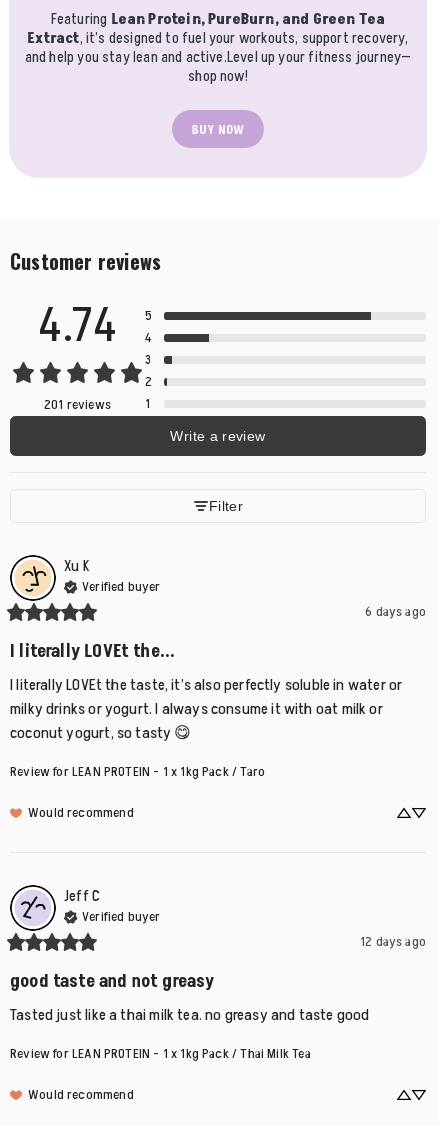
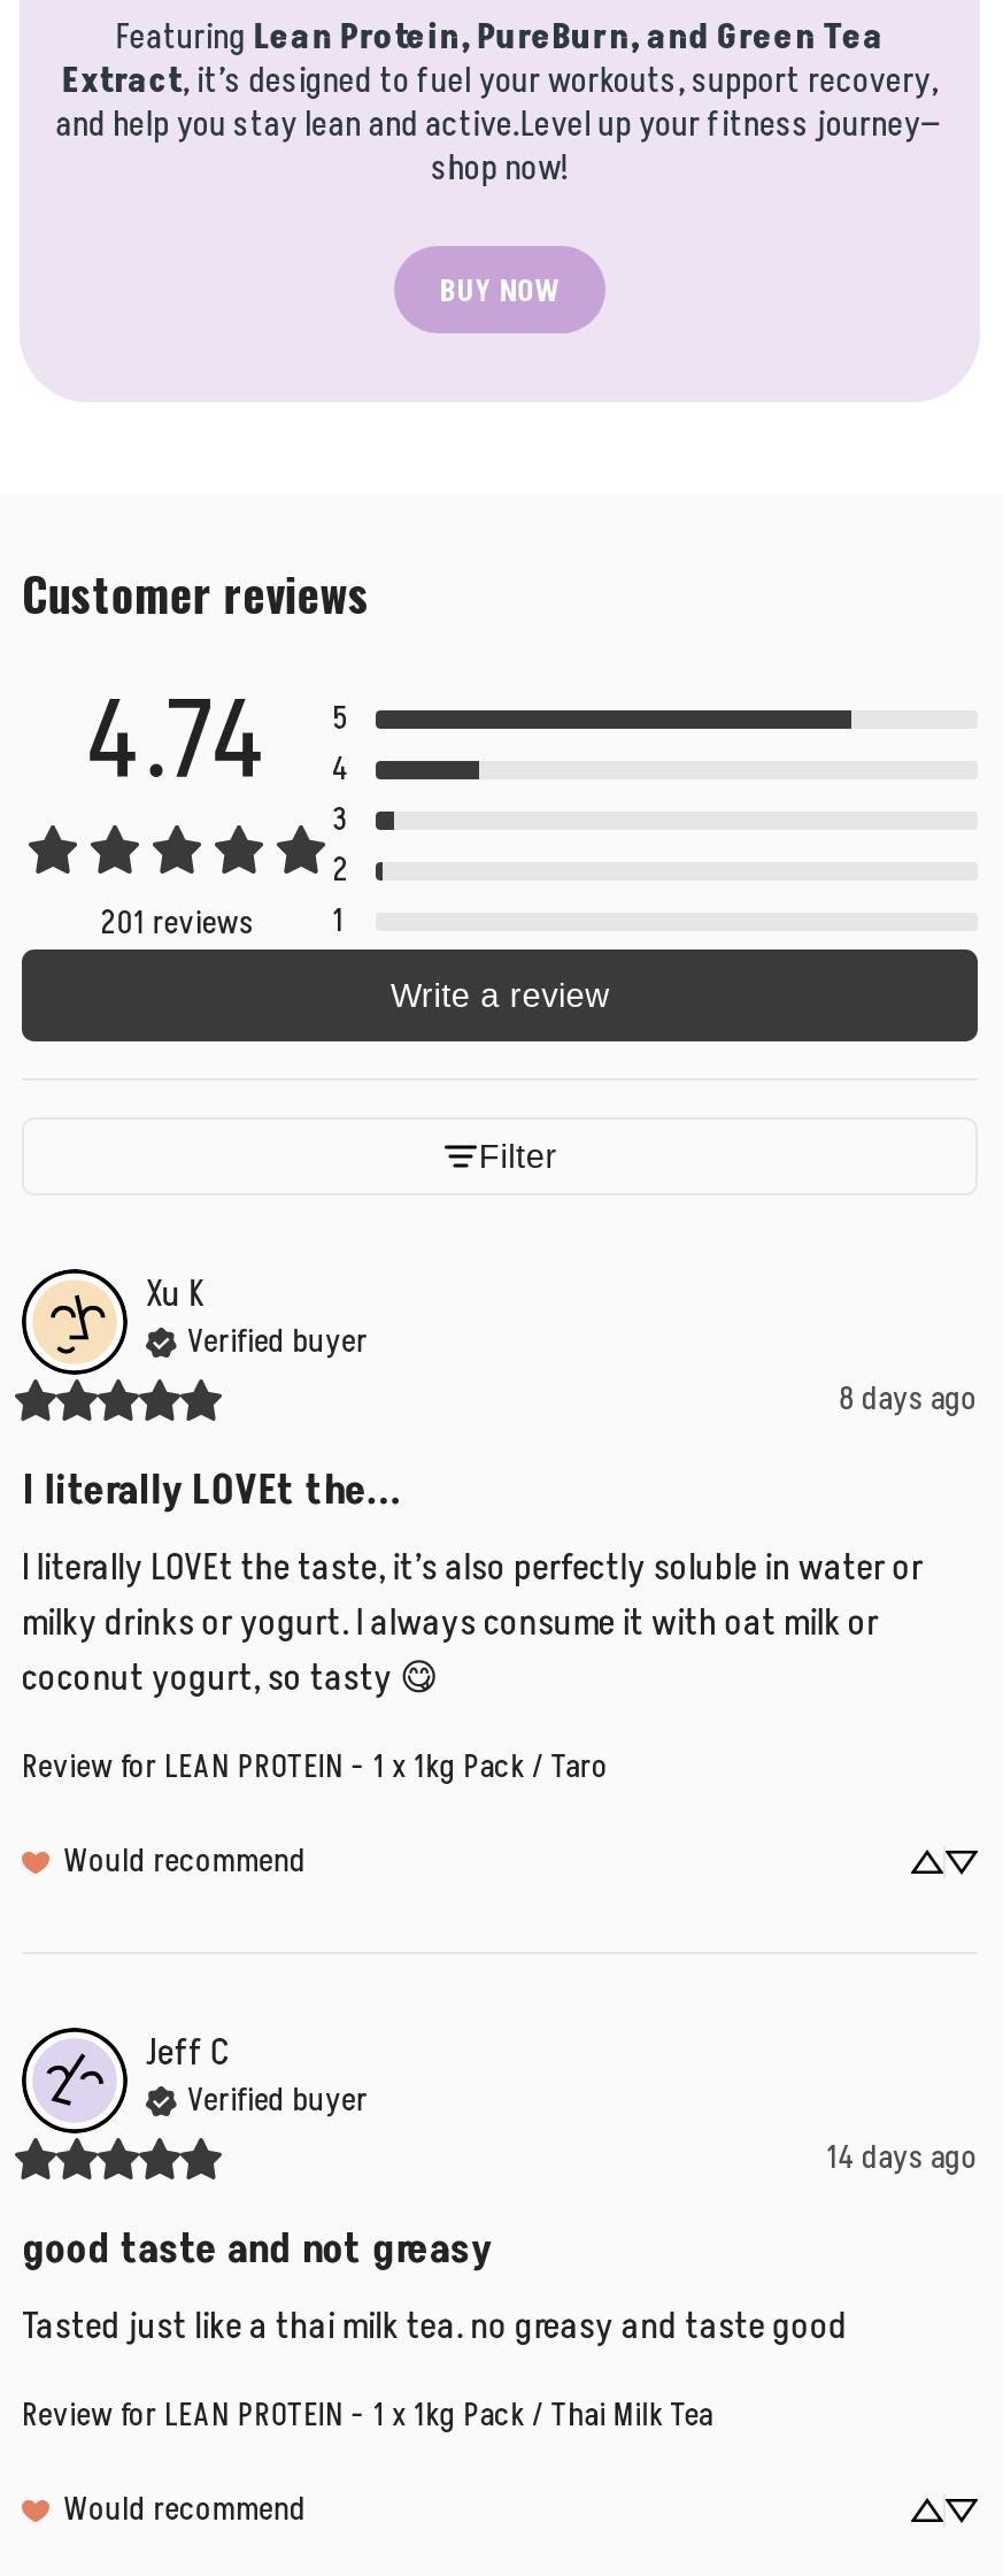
[365,602,426,621] 6 days ago -> [838,1378,978,1421] 8 days ago
[360,932,426,951] 12 days ago -> [826,2136,978,2180] 14 days ago

